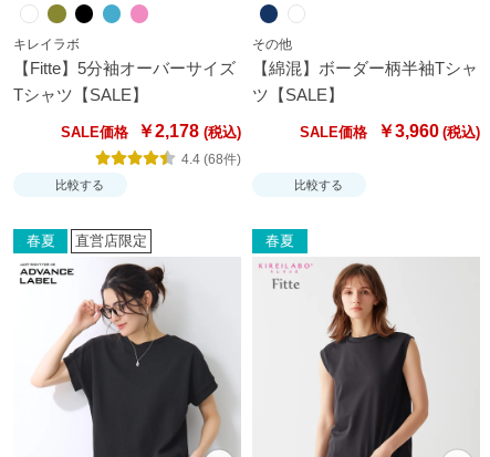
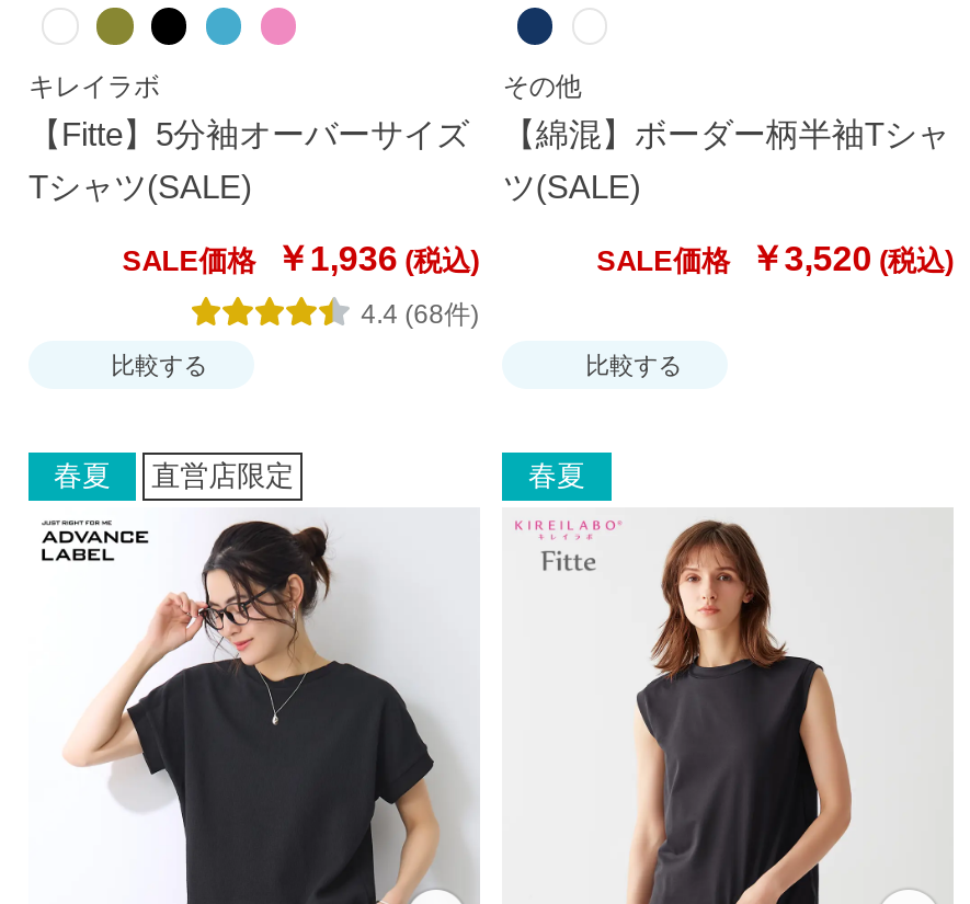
[13,86,148,104] Tシャツ【SALE】 -> [28,169,252,206] Tシャツ(SALE)
[253,86,344,104] ツ【SALE】 -> [503,169,641,206] ツ(SALE)
[61,121,199,141] SALE価格 ￥2,178 -> [122,239,397,278] SALE価格 ￥1,936
[300,121,439,141] SALE価格 ￥3,960 -> [596,239,872,278] SALE価格 ￥3,520

